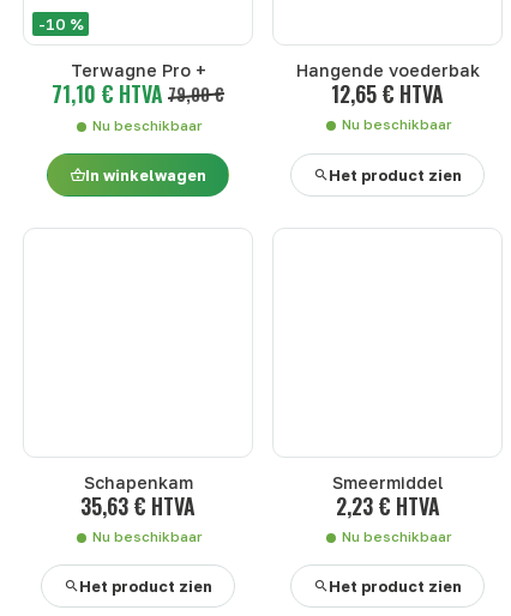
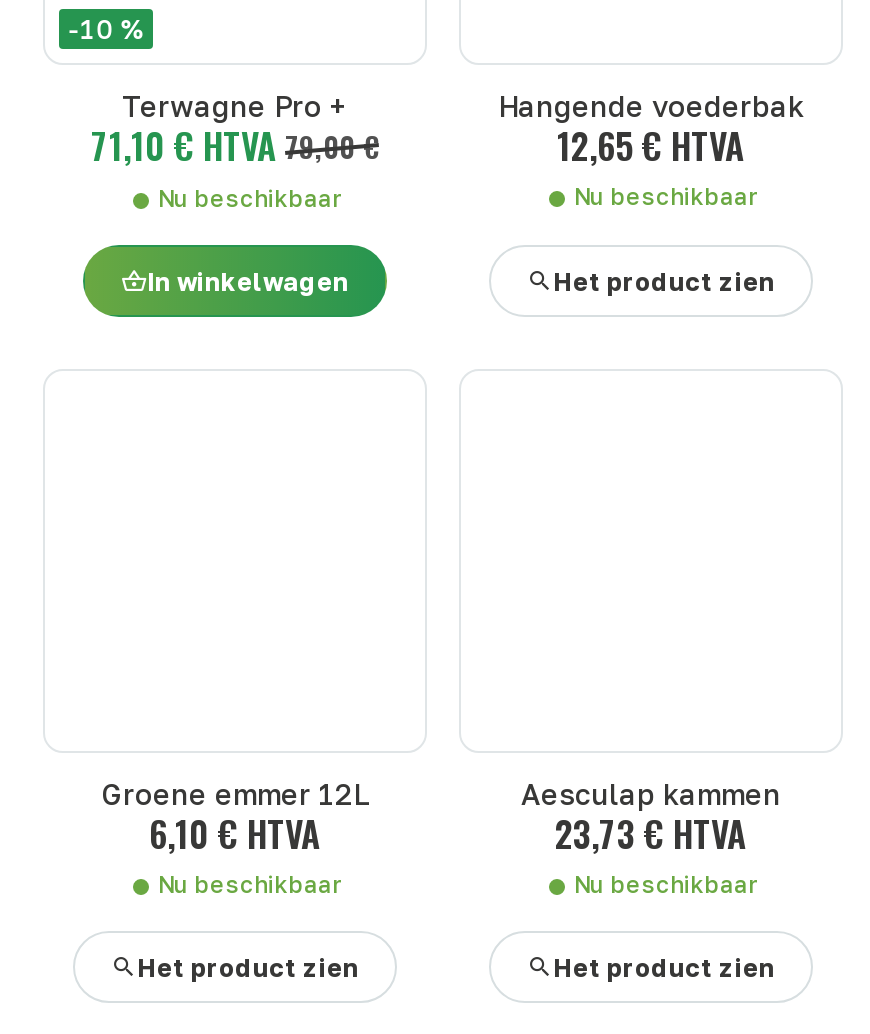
[80,472,196,521] Schapenkam | 35,63 € HTVA -> [101,777,369,859] Groene emmer 12L | 6,10 € HTVA
[332,472,443,521] Smeermiddel | 2,23 € HTVA -> [521,777,781,859] Aesculap kammen | 23,73 € HTVA

